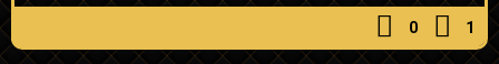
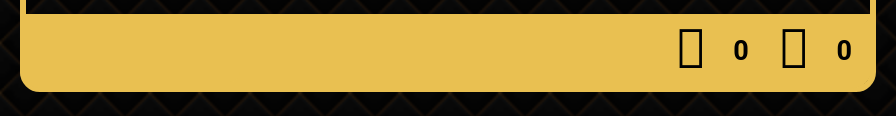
[466,19,475,36] 1 -> [837,34,853,66] 0

